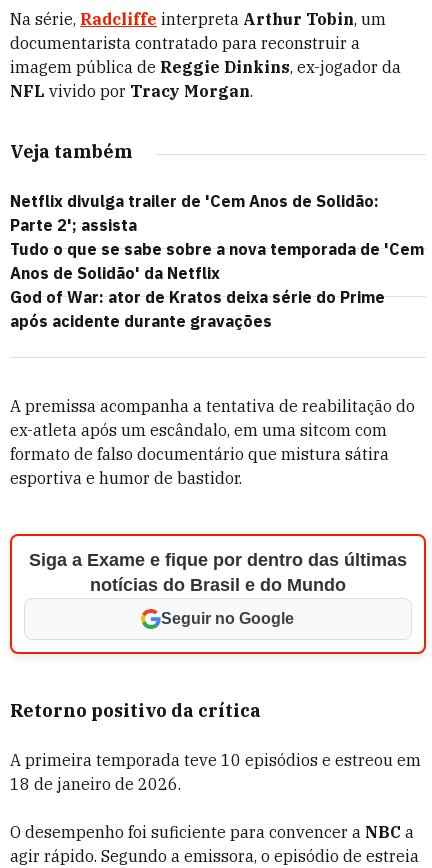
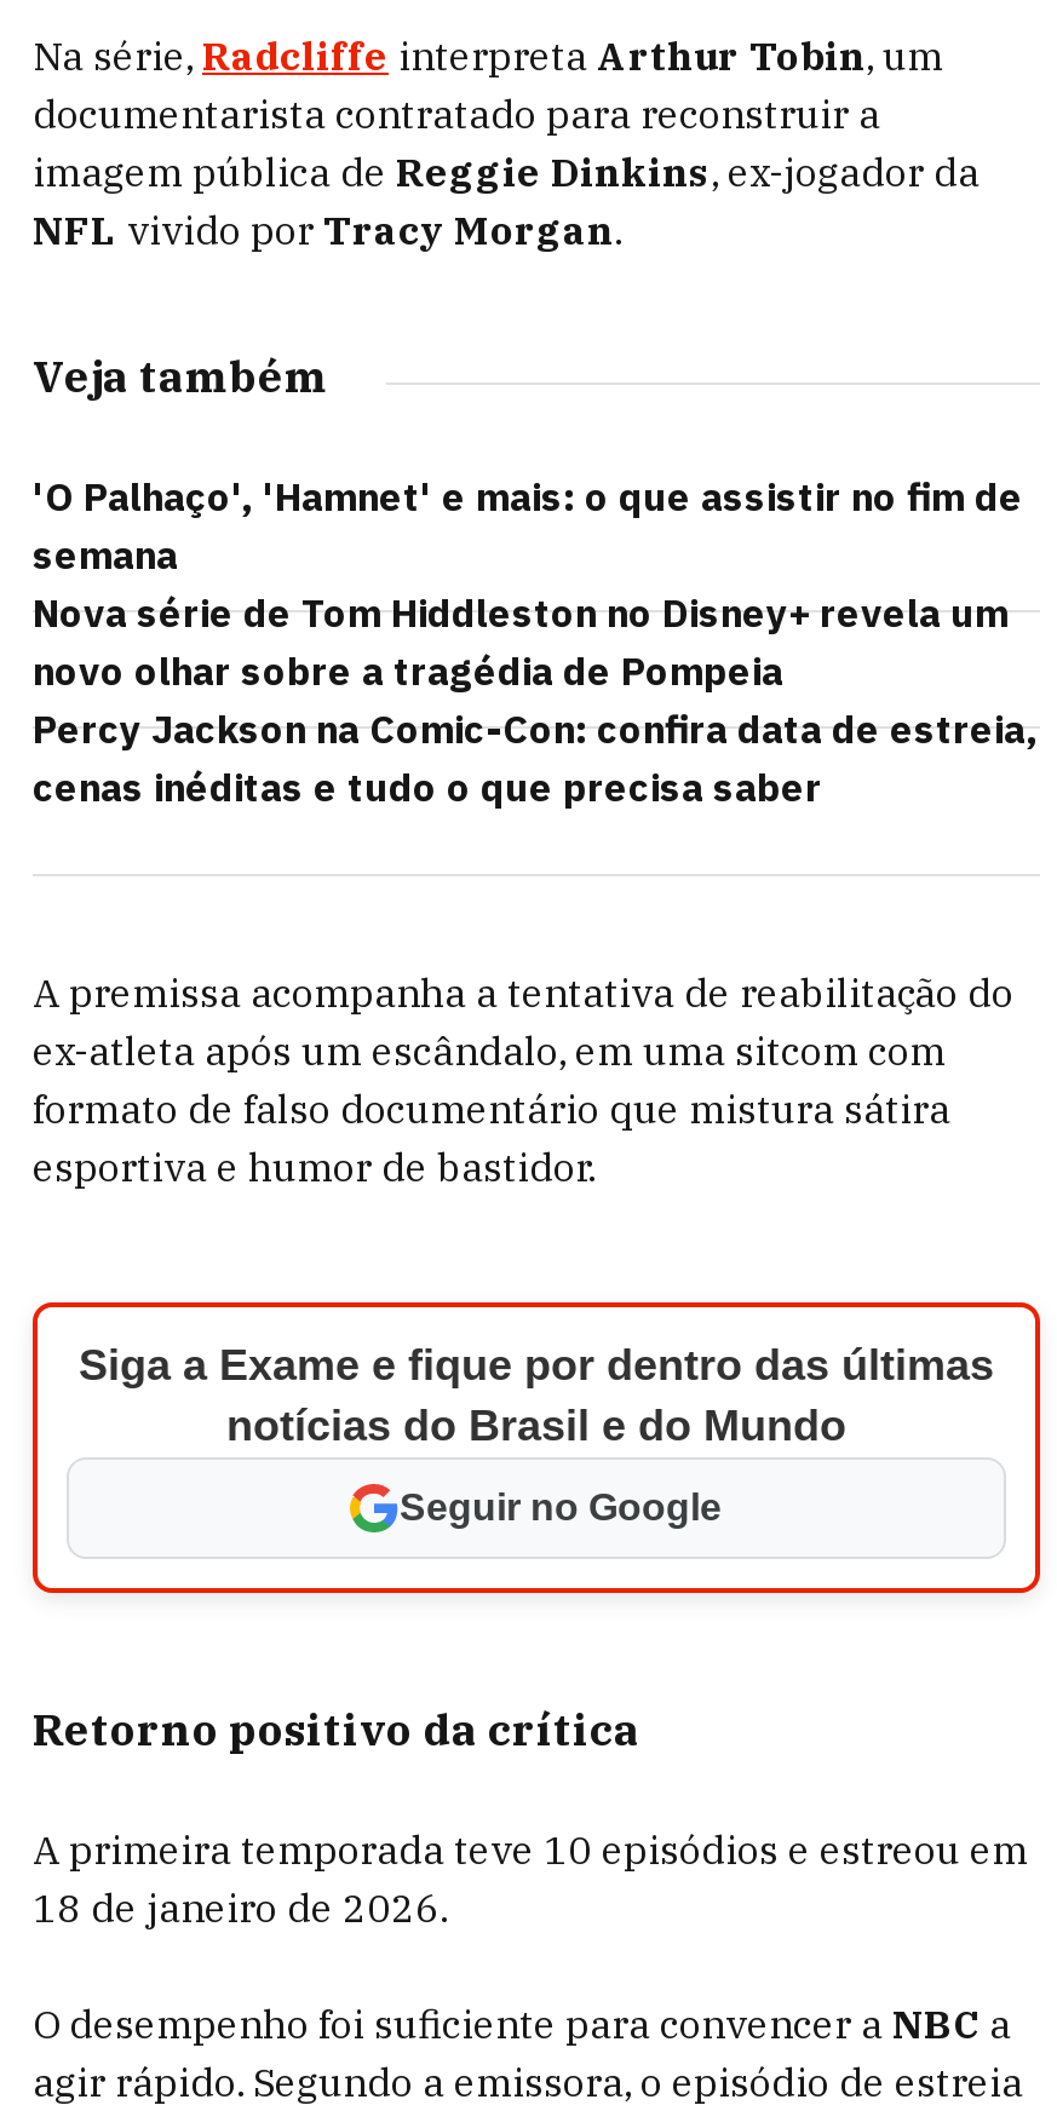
[10,191,424,331] Netflix divulga trailer de 'Cem Anos de Solidão: | Parte 2'; assista | Tudo o que se sabe sobre a nova temporada de 'Cem | Anos de Solidão' da Netflix | God of War: ator de Kratos deixa série do Prime | após acidente durante gravações -> [33,472,1038,811] 'O Palhaço', 'Hamnet' e mais: o que assistir no fim de | semana | Nova série de Tom Hiddleston no Disney+ revela um | novo olhar sobre a tragédia de Pompeia | Percy Jackson na Comic-Con: confira data de estreia, | cenas inéditas e tudo o que precisa saber

